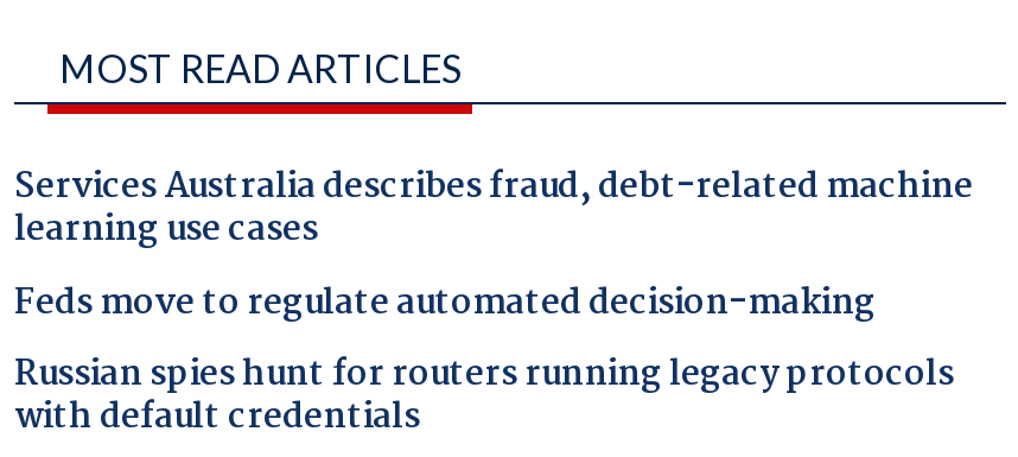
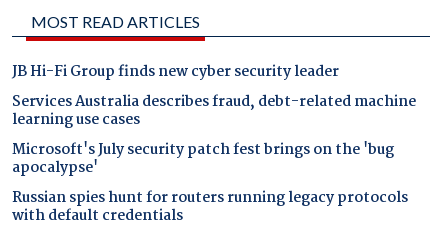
none -> [12,60,339,84] JB Hi-Fi Group finds new cyber security leader
[14,275,876,332] Feds move to regulate automated decision-making -> [12,138,394,180] Microsoft's July security patch fest brings on the 'bug | apocalypse'

